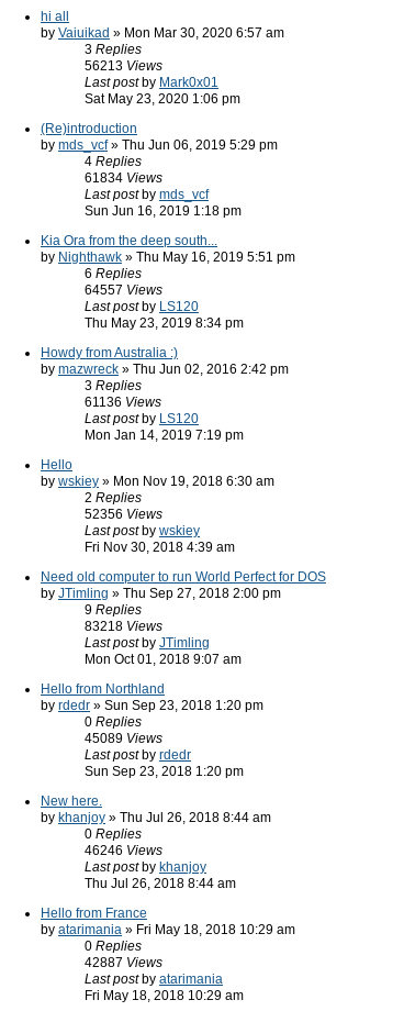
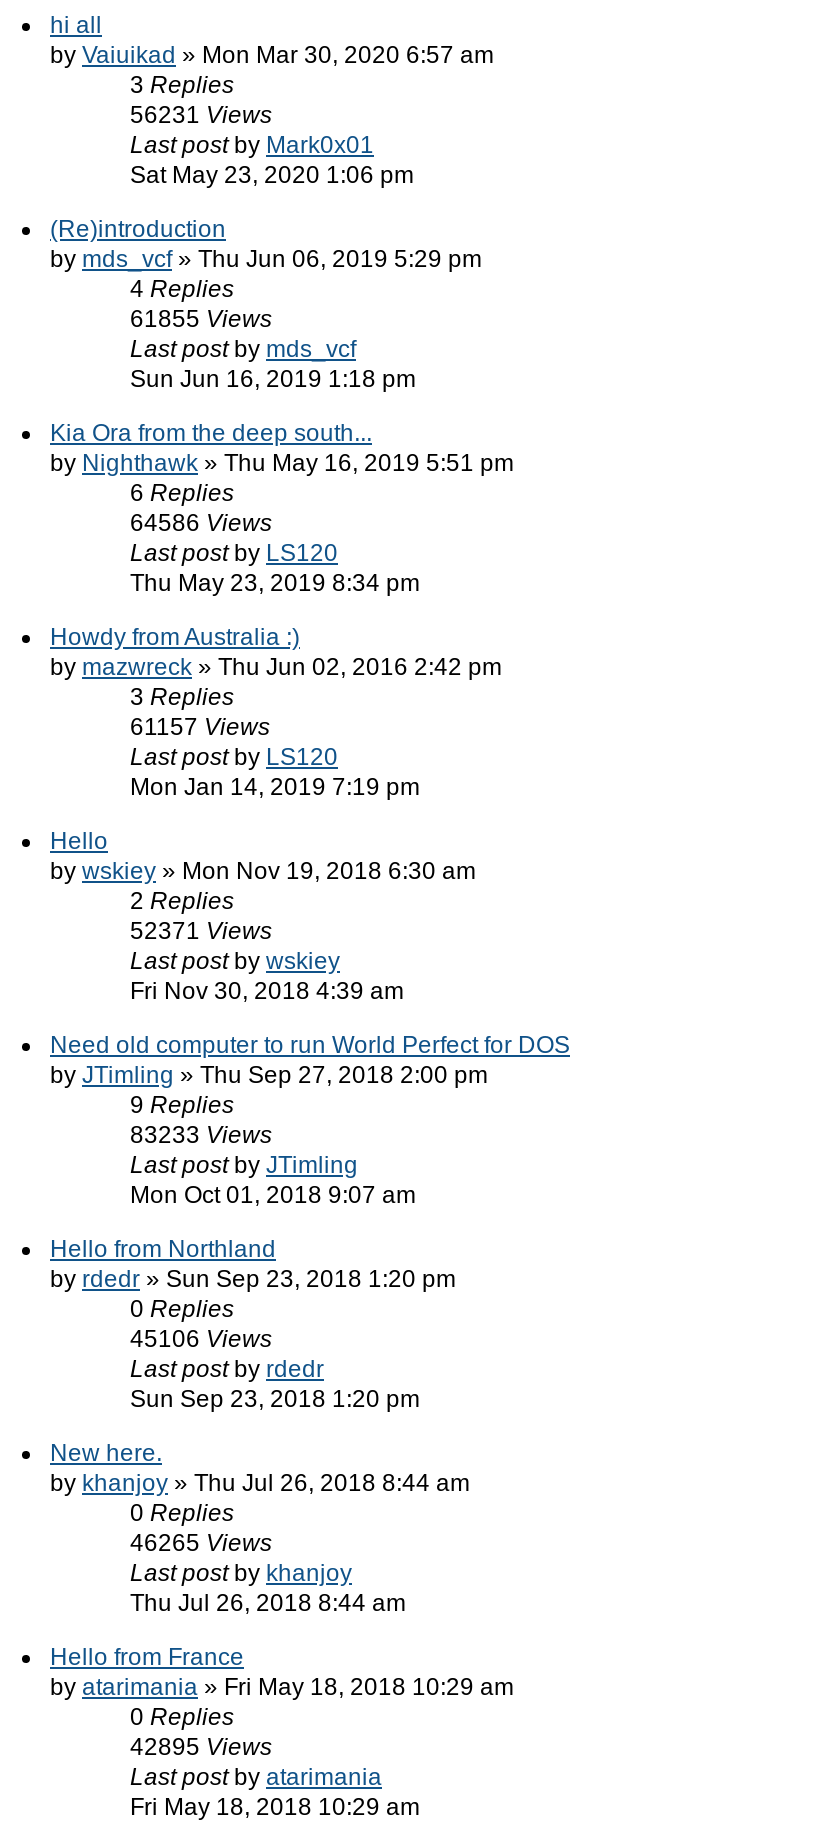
[85,58,162,74] 56213 Views -> [130,101,272,129] 56231 Views
[85,170,162,186] 61834 Views -> [130,305,272,333] 61855 Views
[85,282,162,298] 64557 Views -> [130,509,272,537] 64586 Views
[85,395,161,410] 61136 Views -> [130,713,270,741] 61157 Views
[85,507,162,522] 52356 Views -> [130,917,272,945] 52371 Views
[85,619,162,634] 83218 Views -> [130,1121,272,1149] 83233 Views
[85,731,162,746] 45089 Views -> [130,1325,272,1353] 45106 Views
[85,843,162,858] 46246 Views -> [130,1529,272,1557] 46265 Views
[85,955,162,970] 42887 Views -> [130,1733,272,1761] 42895 Views

